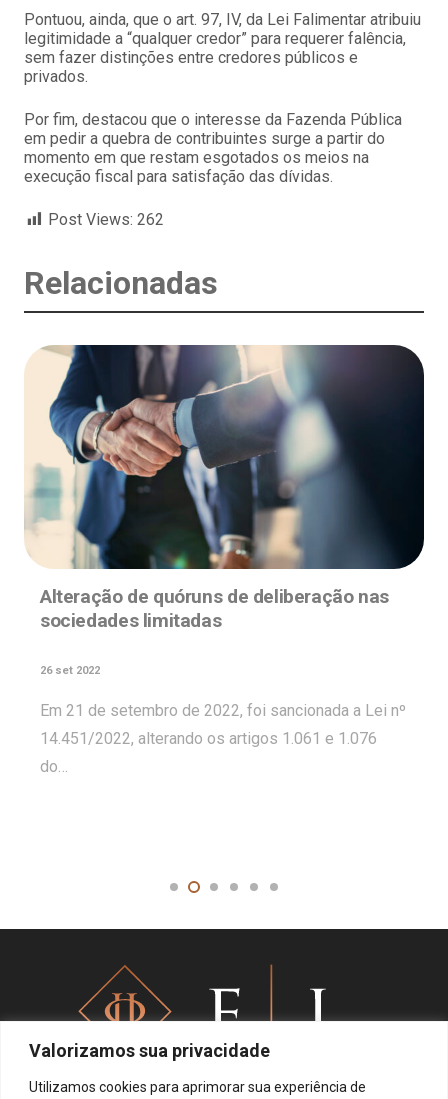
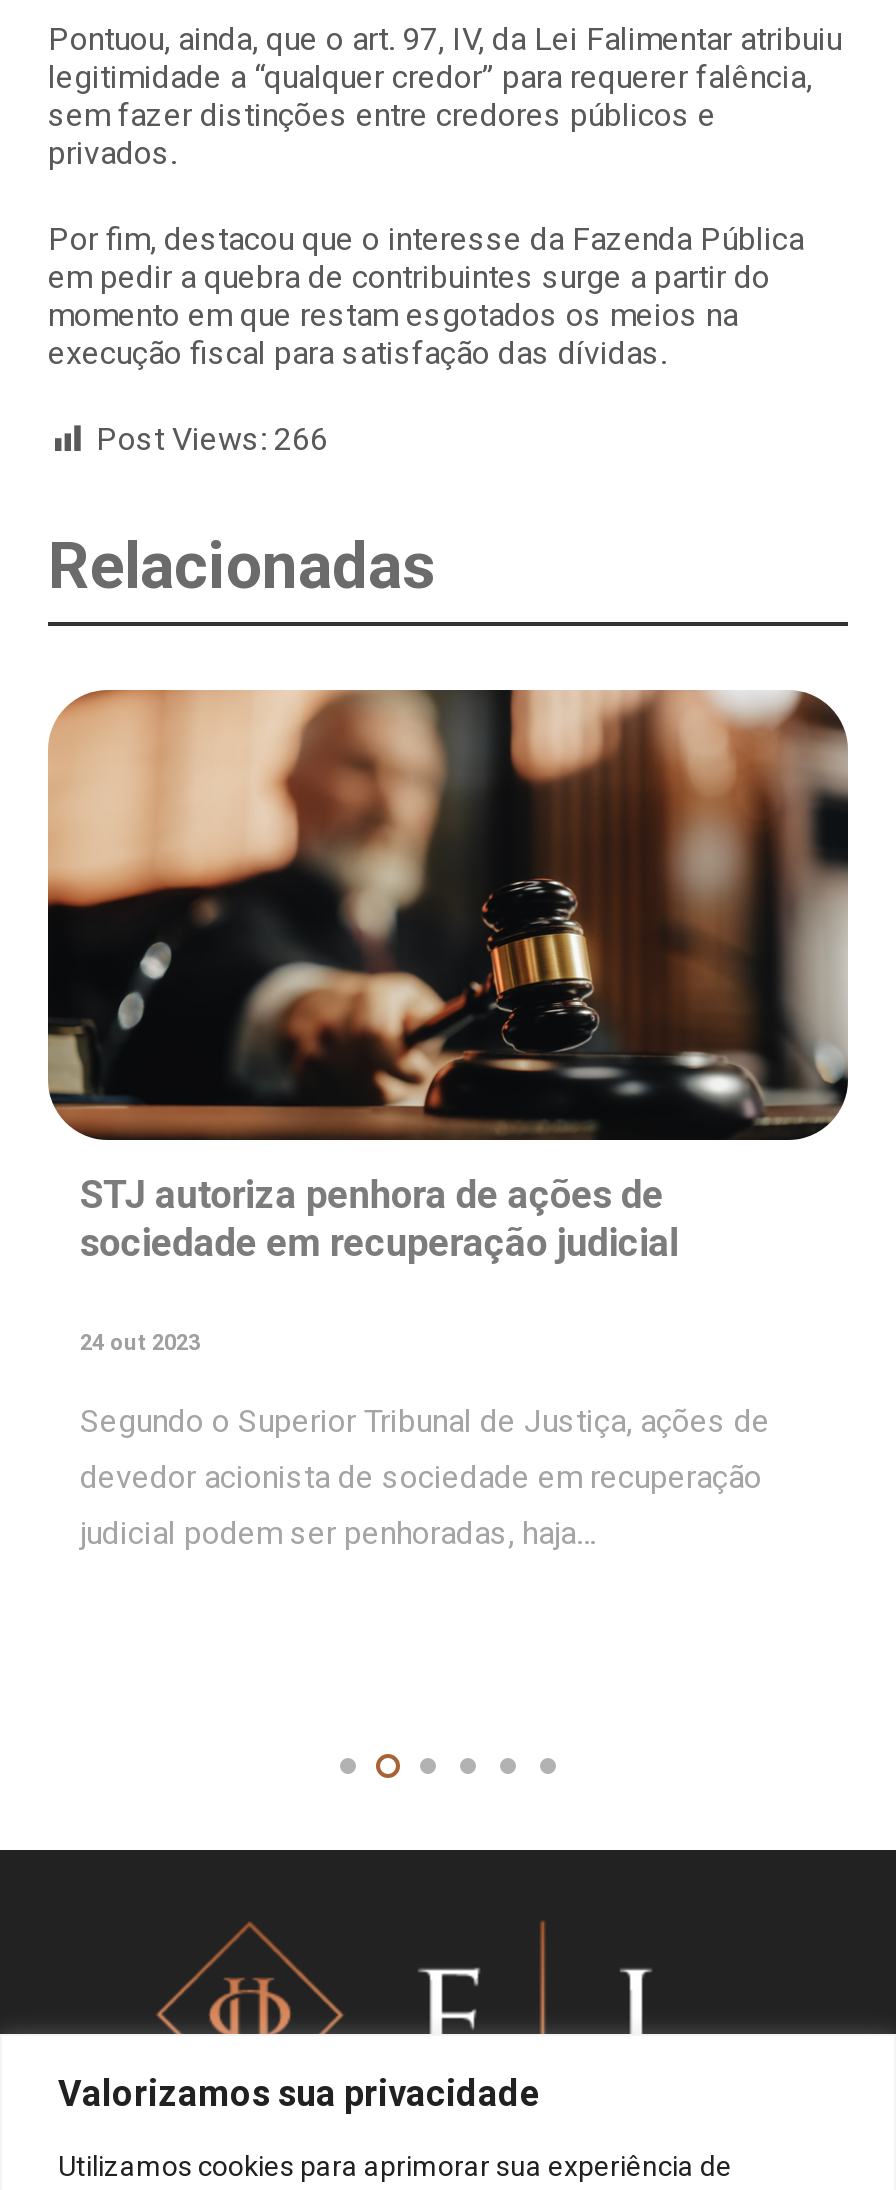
[48,210,164,229] Post Views: 262 -> [96,420,328,458] Post Views: 266
[24,344,425,632] [image] | Alteração de quóruns de deliberação nas | sociedades limitadas -> [46,688,850,1265] [image] | STJ autoriza penhora de ações de | sociedade em recuperação judicial
[40,664,100,677] 26 set 2022 -> [80,1329,200,1355] 24 out 2023
[40,701,406,720] Em 21 de setembro de 2022, foi sancionada a Lei nº -> [80,1402,770,1440] Segundo o Superior Tribunal de Justiça, ações de
[40,729,377,748] 14.451/2022, alterando os artigos 1.061 e 1.076 -> [80,1458,762,1496] devedor acionista de sociedade em recuperação
[40,757,68,776] do… -> [80,1514,596,1552] judicial podem ser penhoradas, haja…

